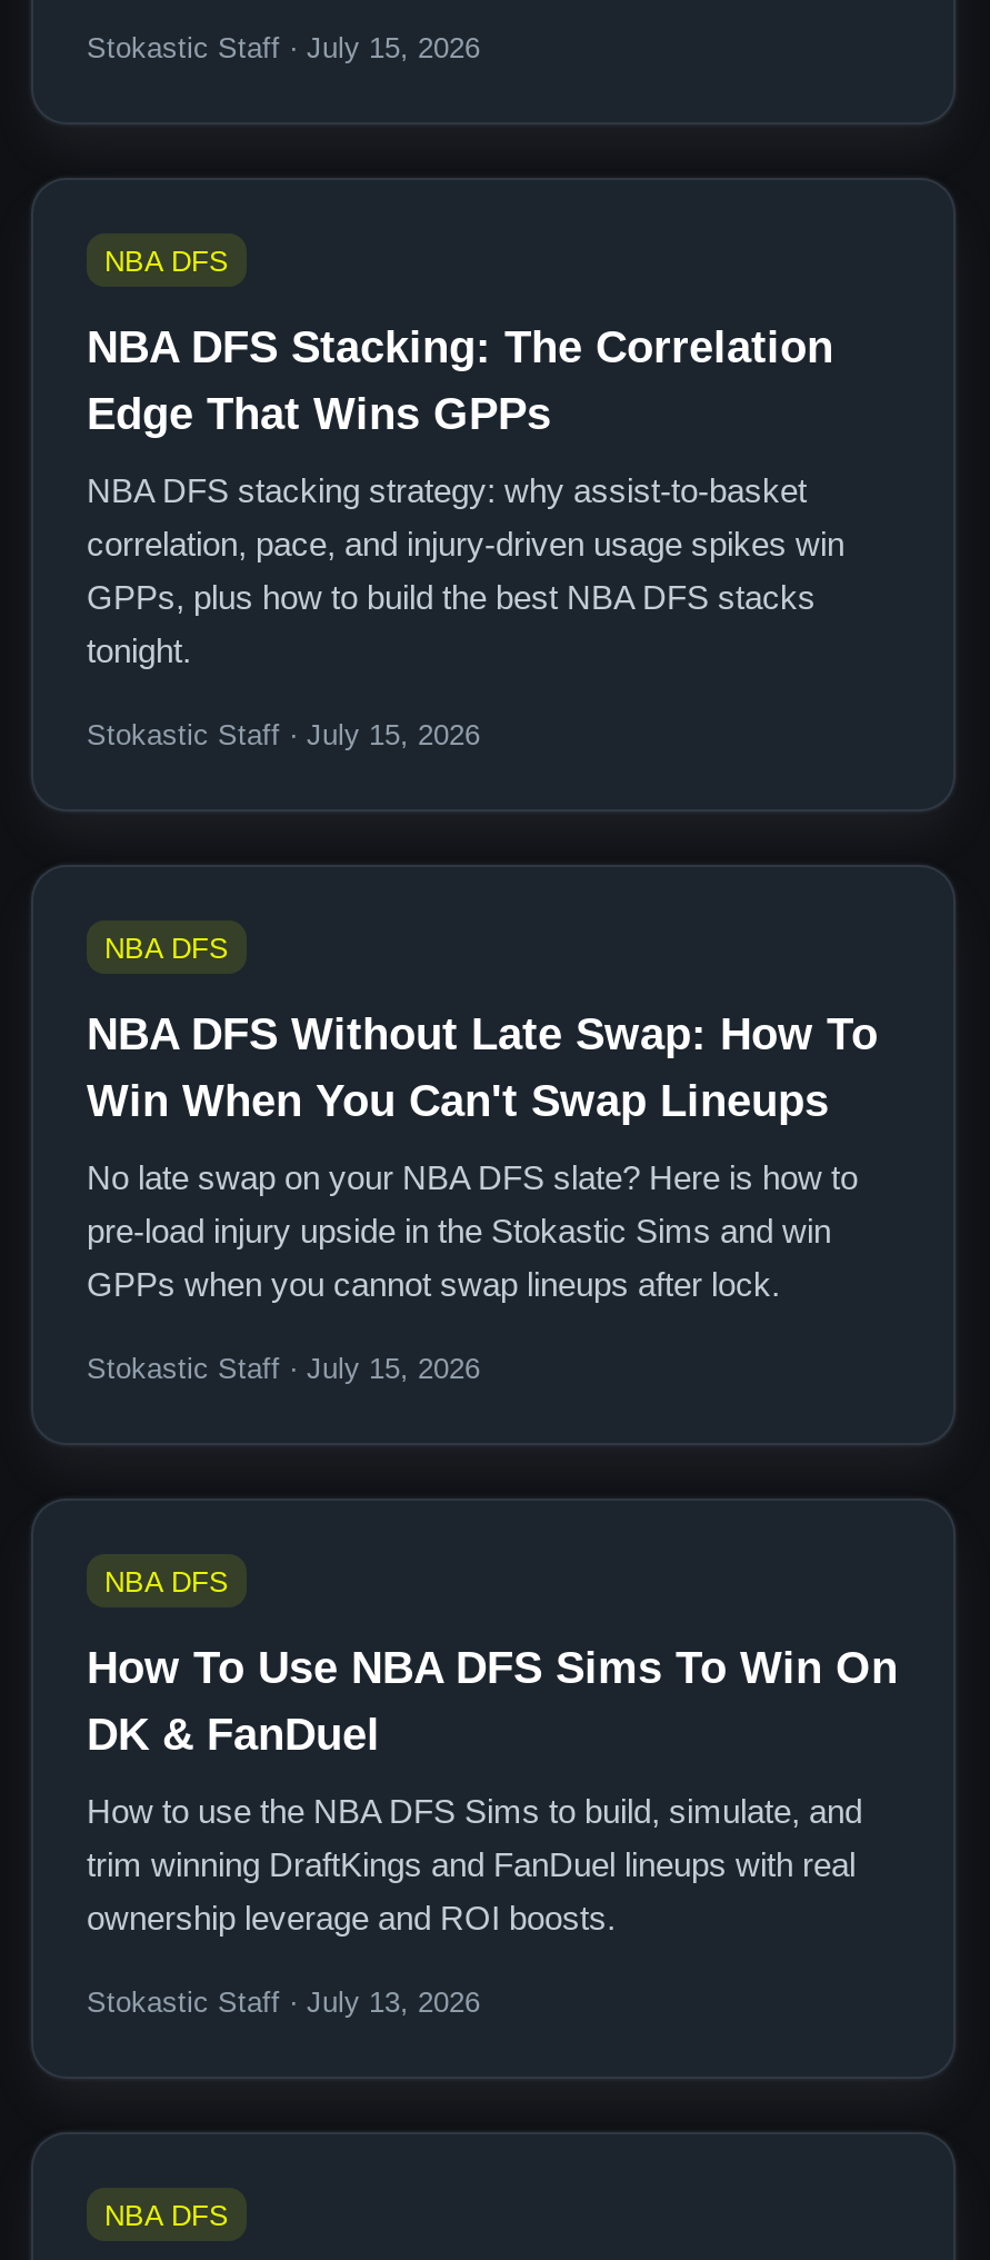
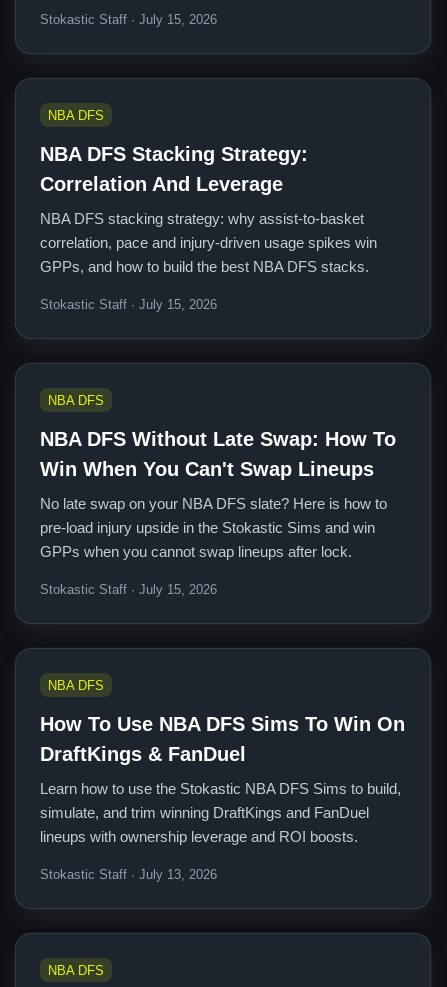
[87,322,833,438] NBA DFS Stacking: The Correlation | Edge That Wins GPPs -> [40,143,308,195] NBA DFS Stacking Strategy: | Correlation And Leverage
[87,525,844,669] correlation, pace, and injury-driven usage spikes win | GPPs, plus how to build the best NBA DFS stacks | tonight. -> [40,234,377,275] correlation, pace and injury-driven usage spikes win | GPPs, and how to build the best NBA DFS stacks.
[87,1710,380,1759] DK & FanDuel -> [40,743,246,765] DraftKings & FanDuel
[87,1792,862,1937] How to use the NBA DFS Sims to build, simulate, and | trim winning DraftKings and FanDuel lineups with real | ownership leverage and ROI boosts. -> [40,780,401,845] Learn how to use the Stokastic NBA DFS Sims to build, | simulate, and trim winning DraftKings and FanDuel | lineups with ownership leverage and ROI boosts.

